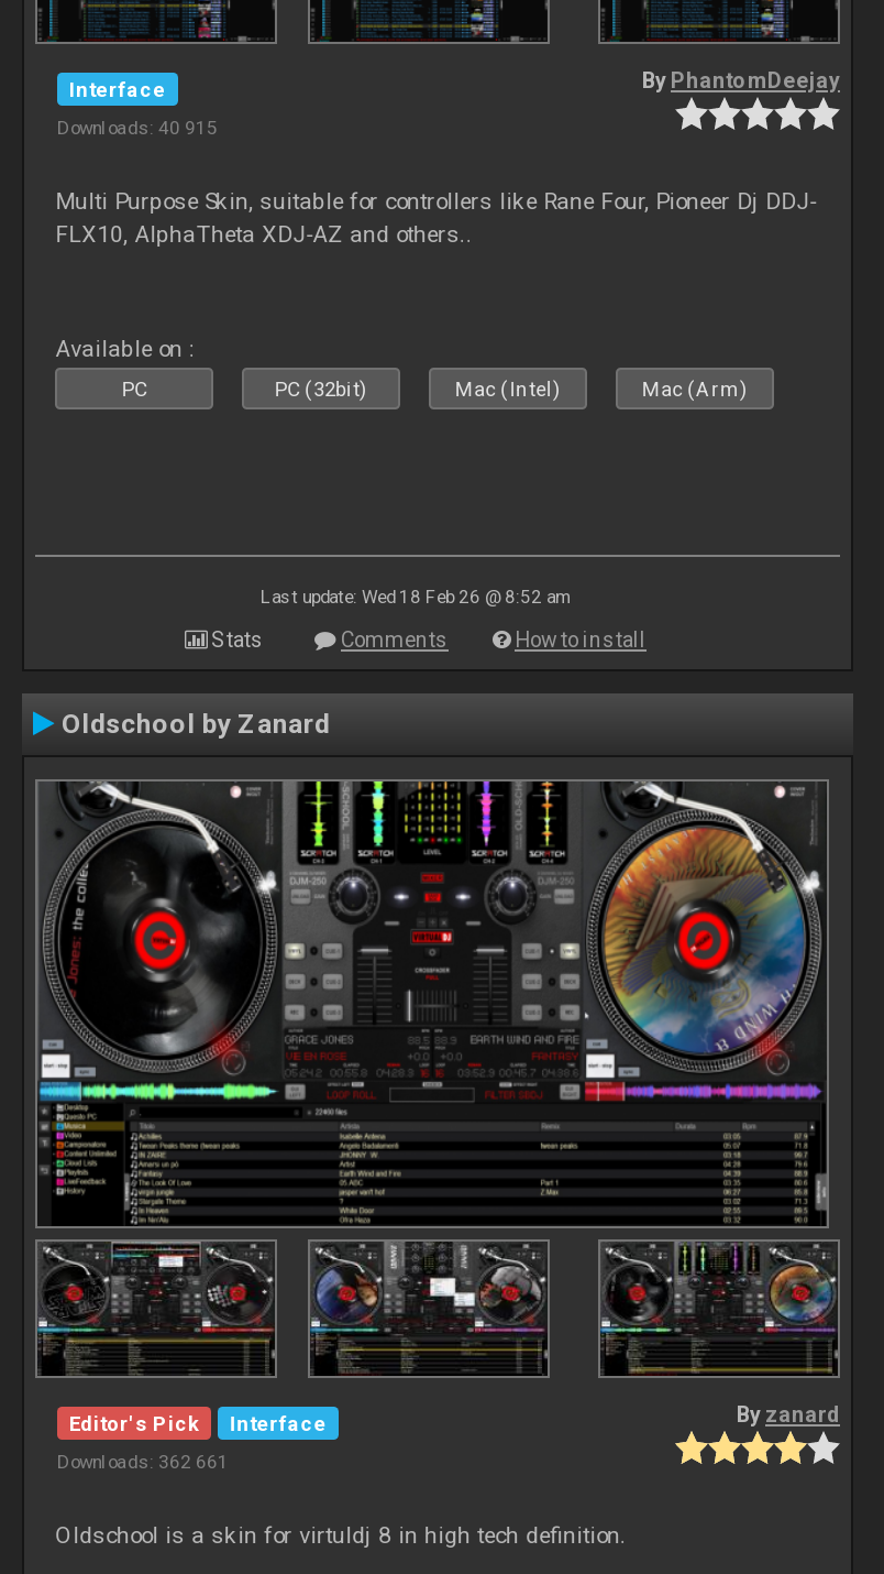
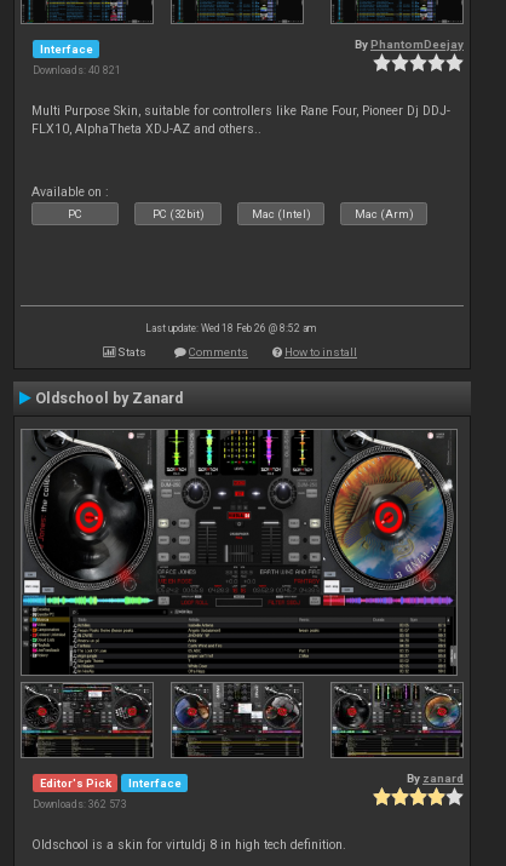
[57,118,218,140] Downloads: 40 915 -> [33,65,121,77] Downloads: 40 821
[57,1452,229,1474] Downloads: 362 661 -> [33,799,127,811] Downloads: 362 573

